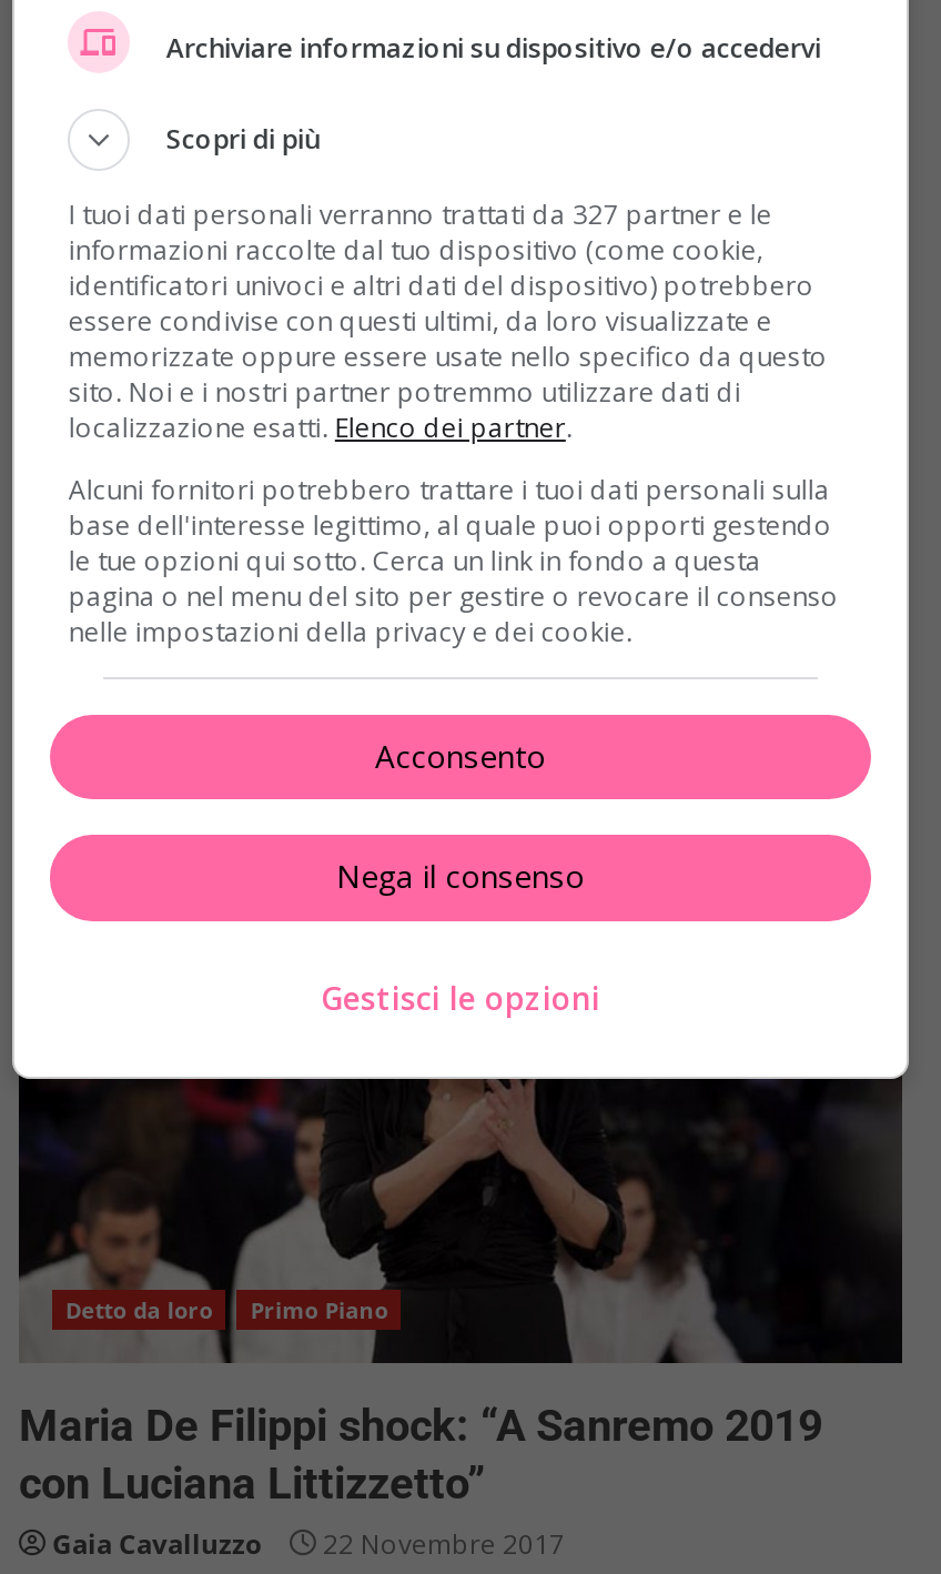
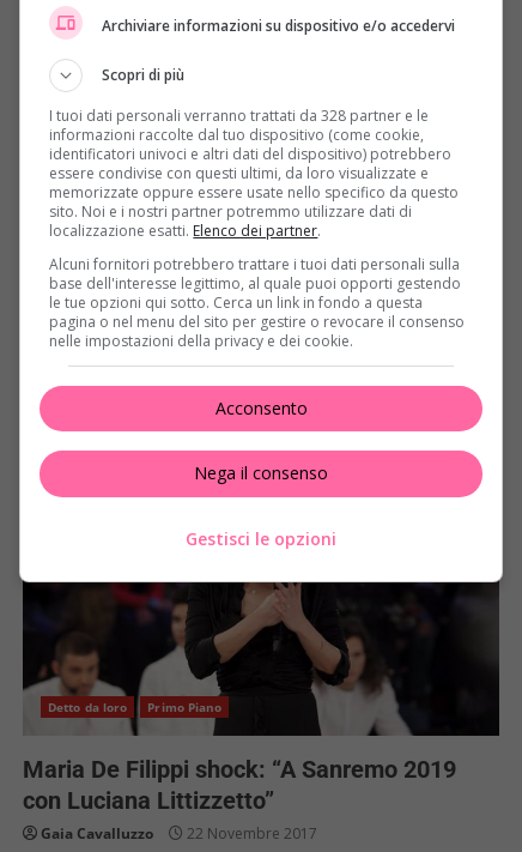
[69,195,772,233] I tuoi dati personali verranno trattati da 327 partner e le -> [50,105,429,126] I tuoi dati personali verranno trattati da 328 partner e le

